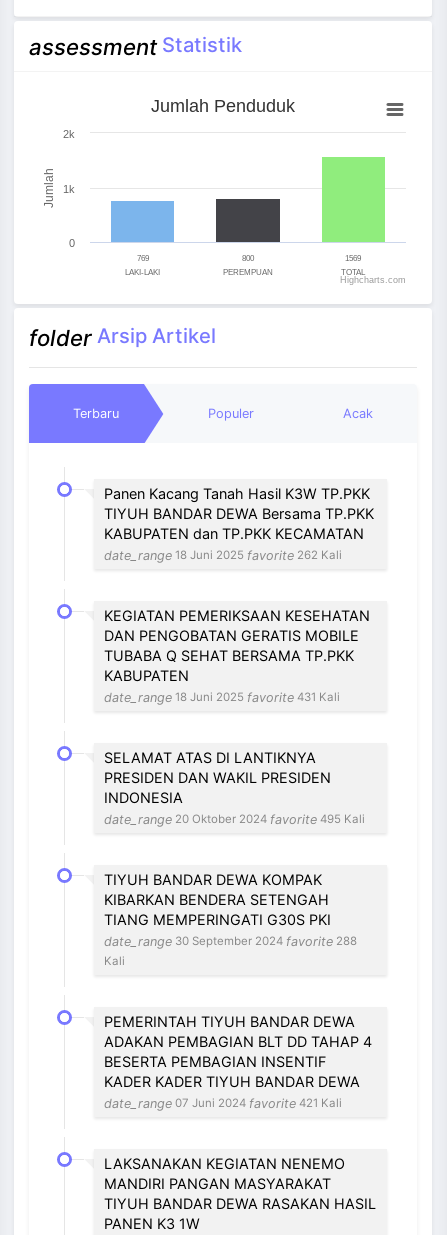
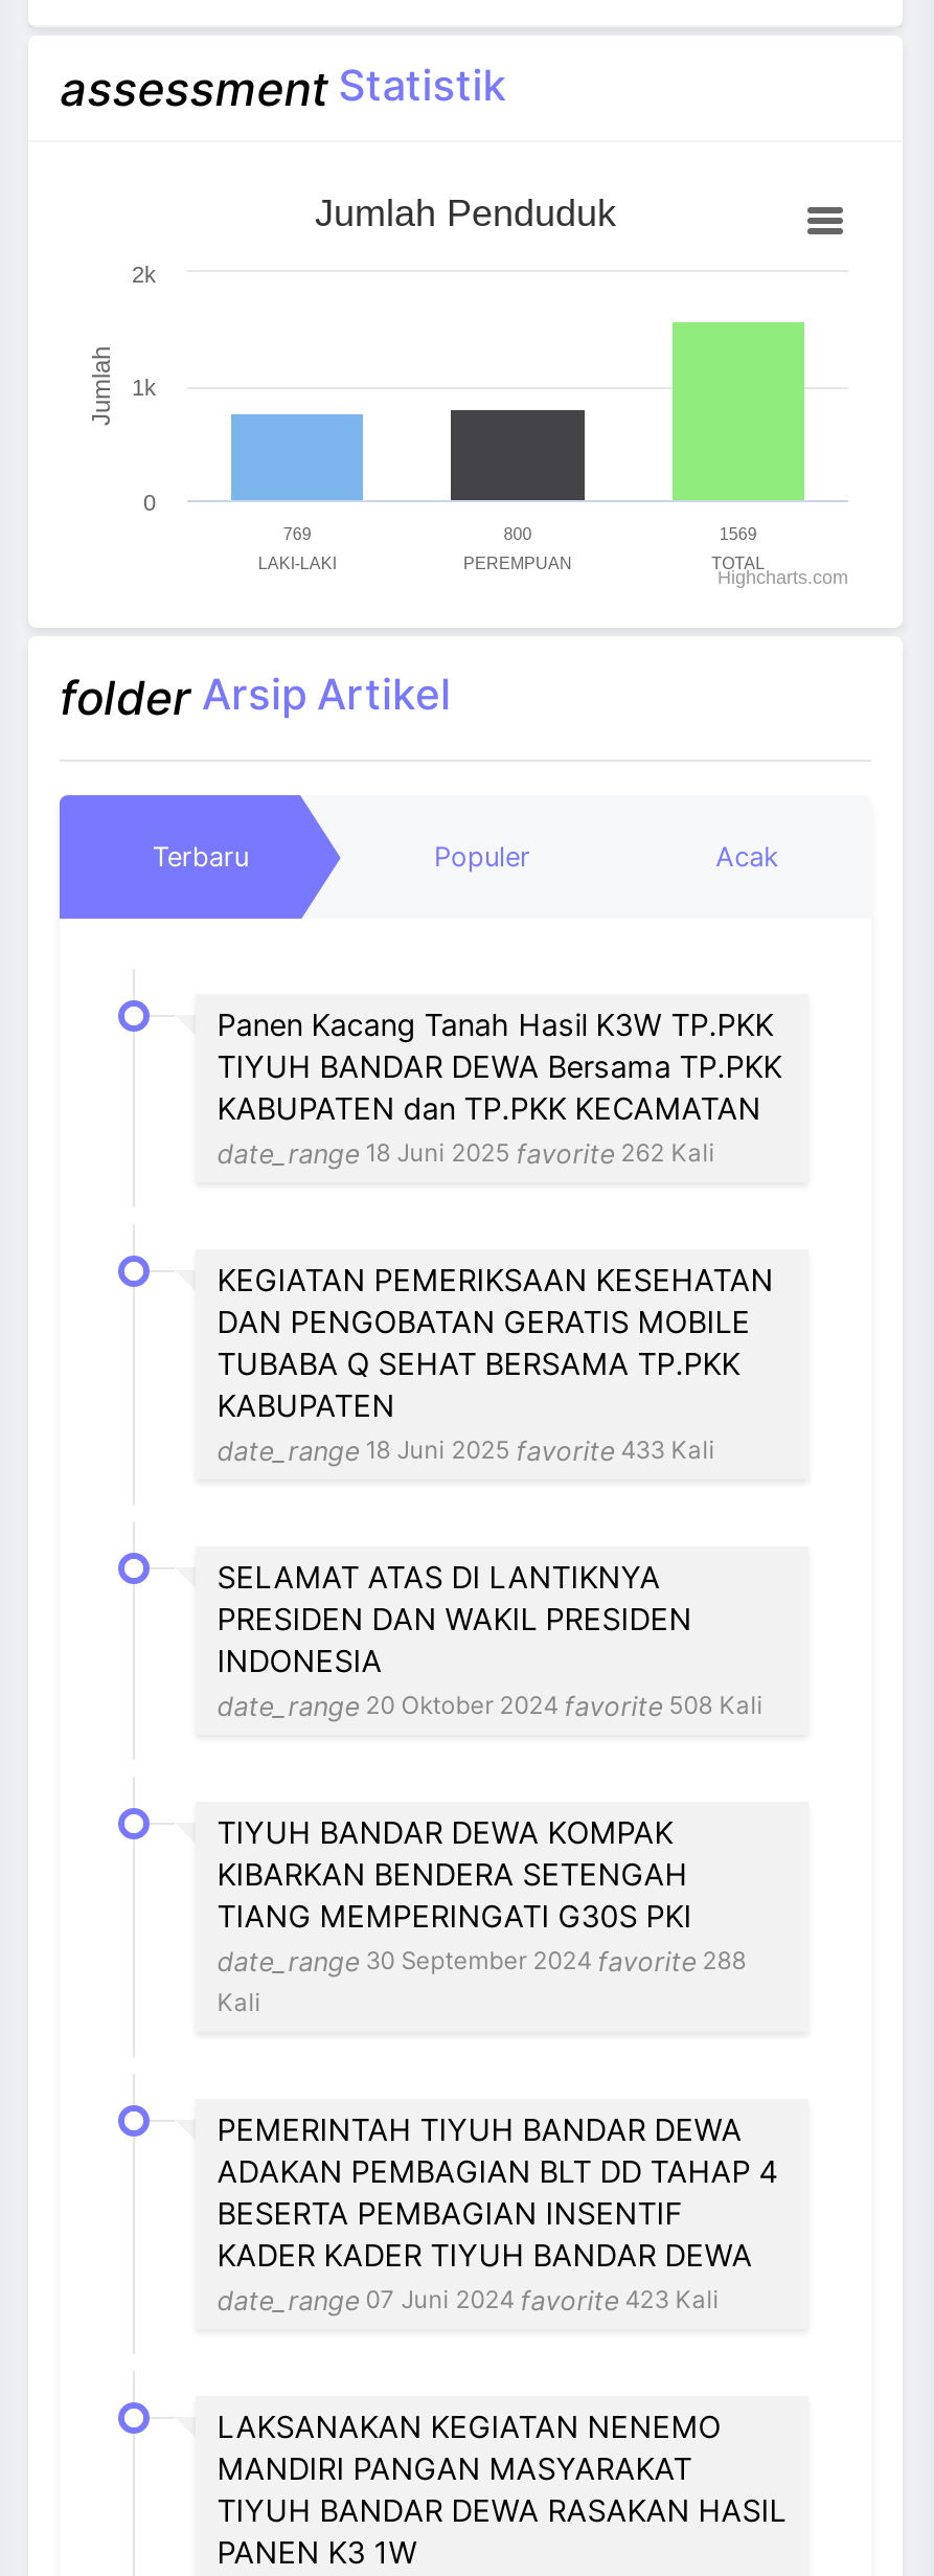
[104,689,340,704] date_range 18 Juni 2025 favorite 431 Kali -> [217,1434,715,1466] date_range 18 Juni 2025 favorite 433 Kali
[104,811,365,826] date_range 20 Oktober 2024 favorite 495 Kali -> [217,1690,763,1721] date_range 20 Oktober 2024 favorite 508 Kali
[104,1095,342,1110] date_range 07 Juni 2024 favorite 421 Kali -> [217,2284,719,2315] date_range 07 Juni 2024 favorite 423 Kali

